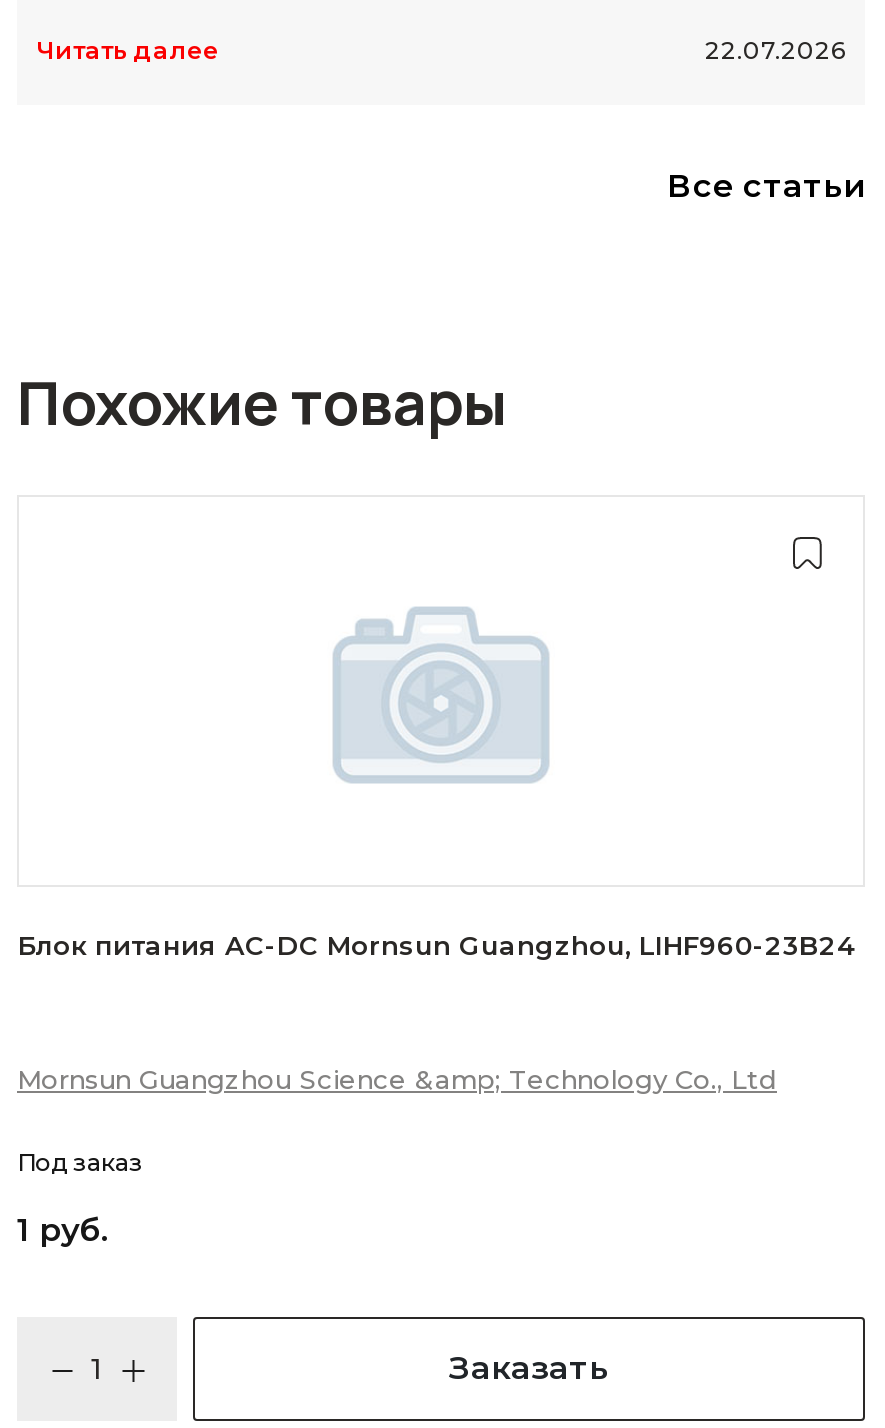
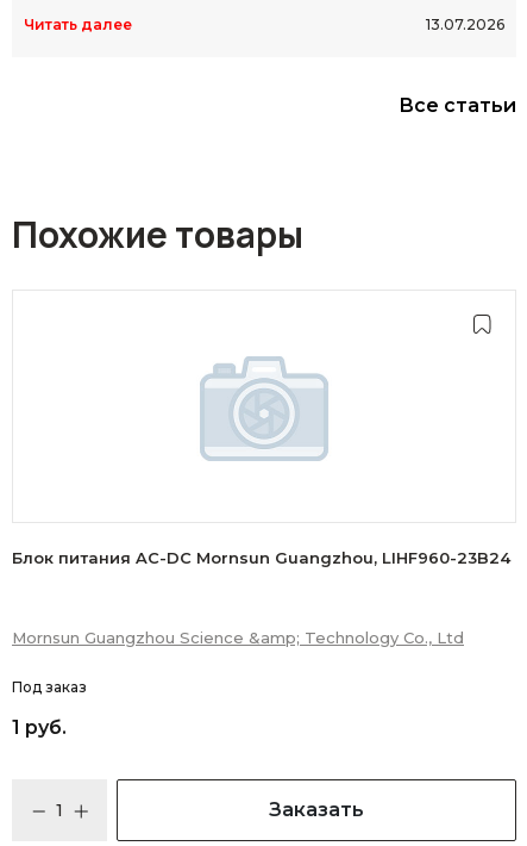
[705,35,845,65] 22.07.2026 -> [426,15,504,33] 13.07.2026

